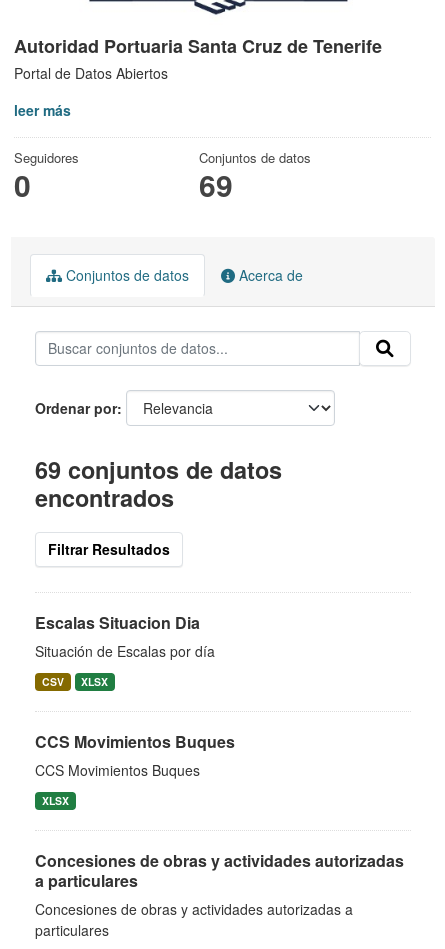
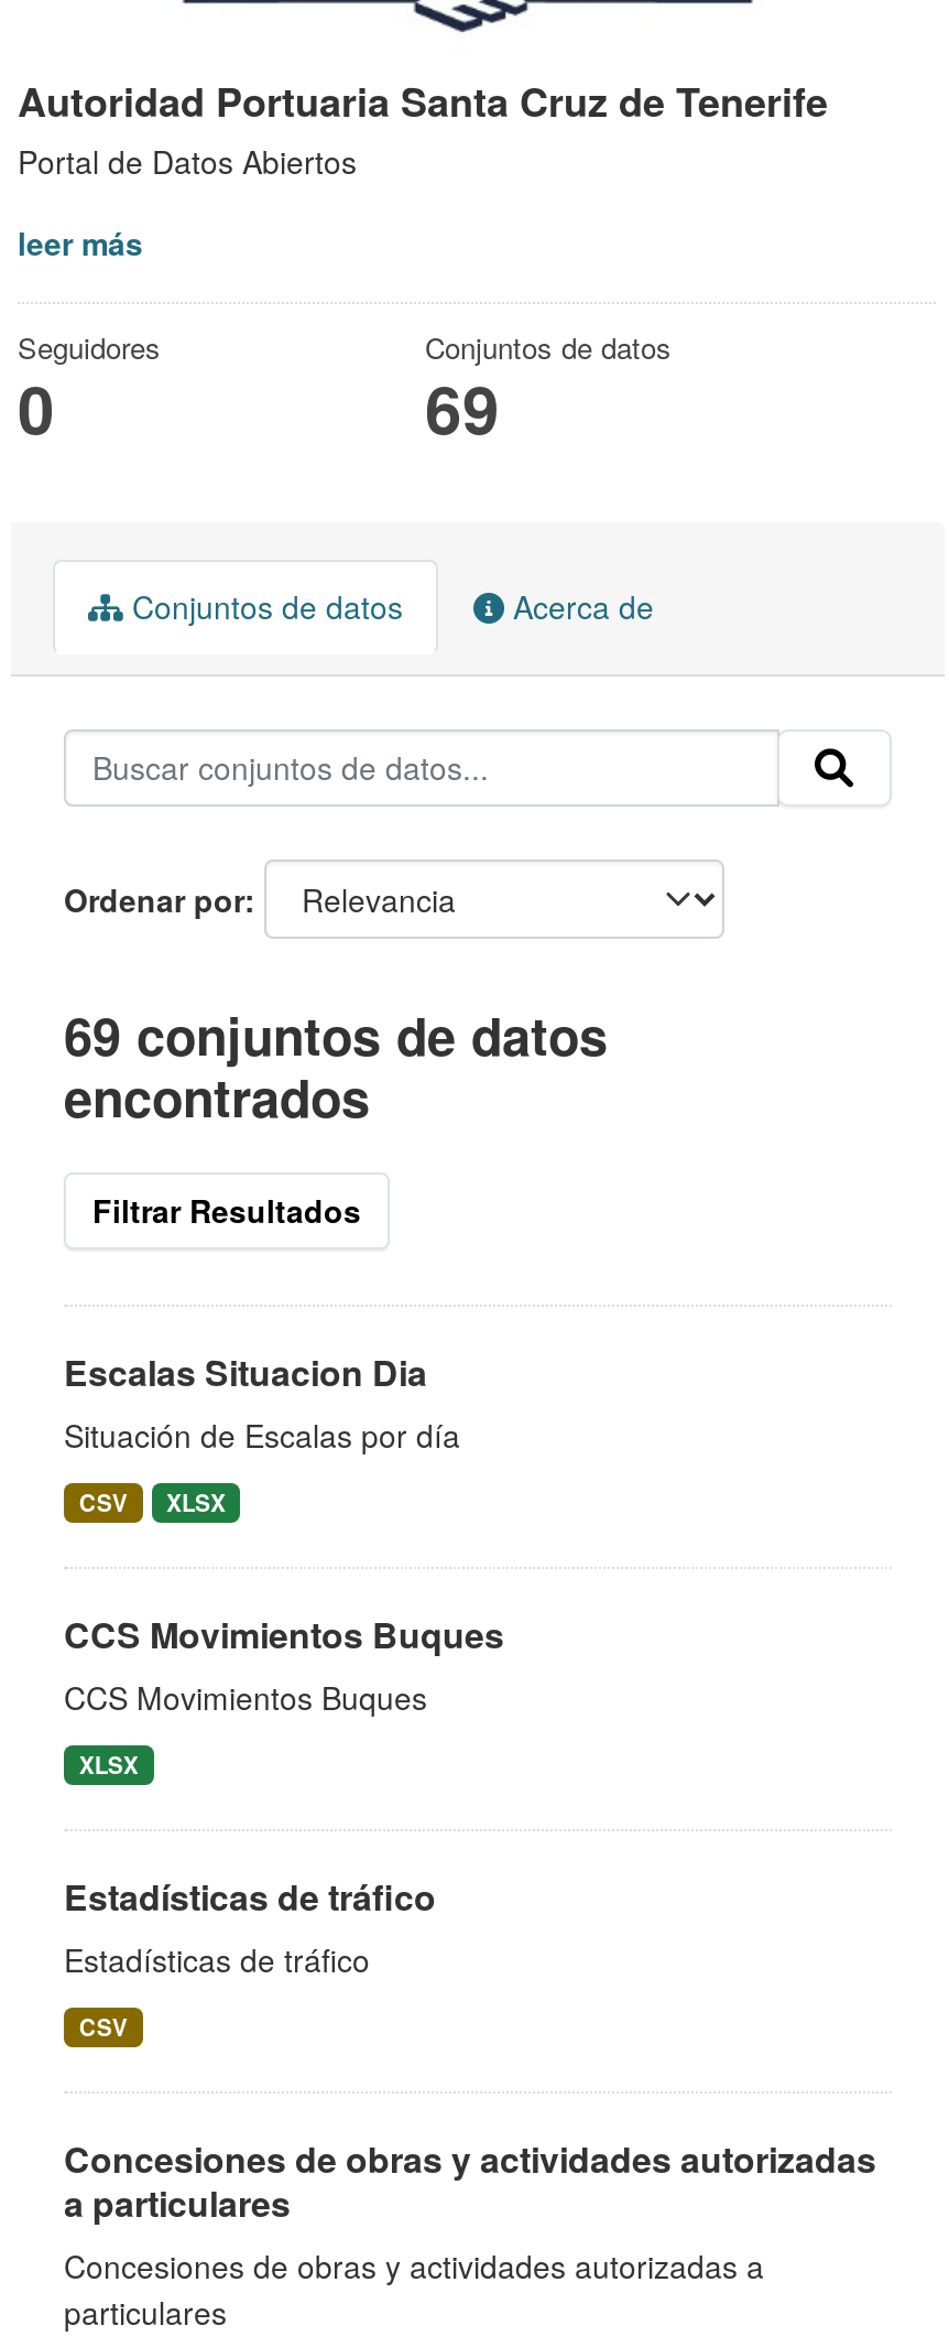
none -> [64,1871,436,2043] Estadísticas de tráfico | Estadísticas de tráfico | CSV

